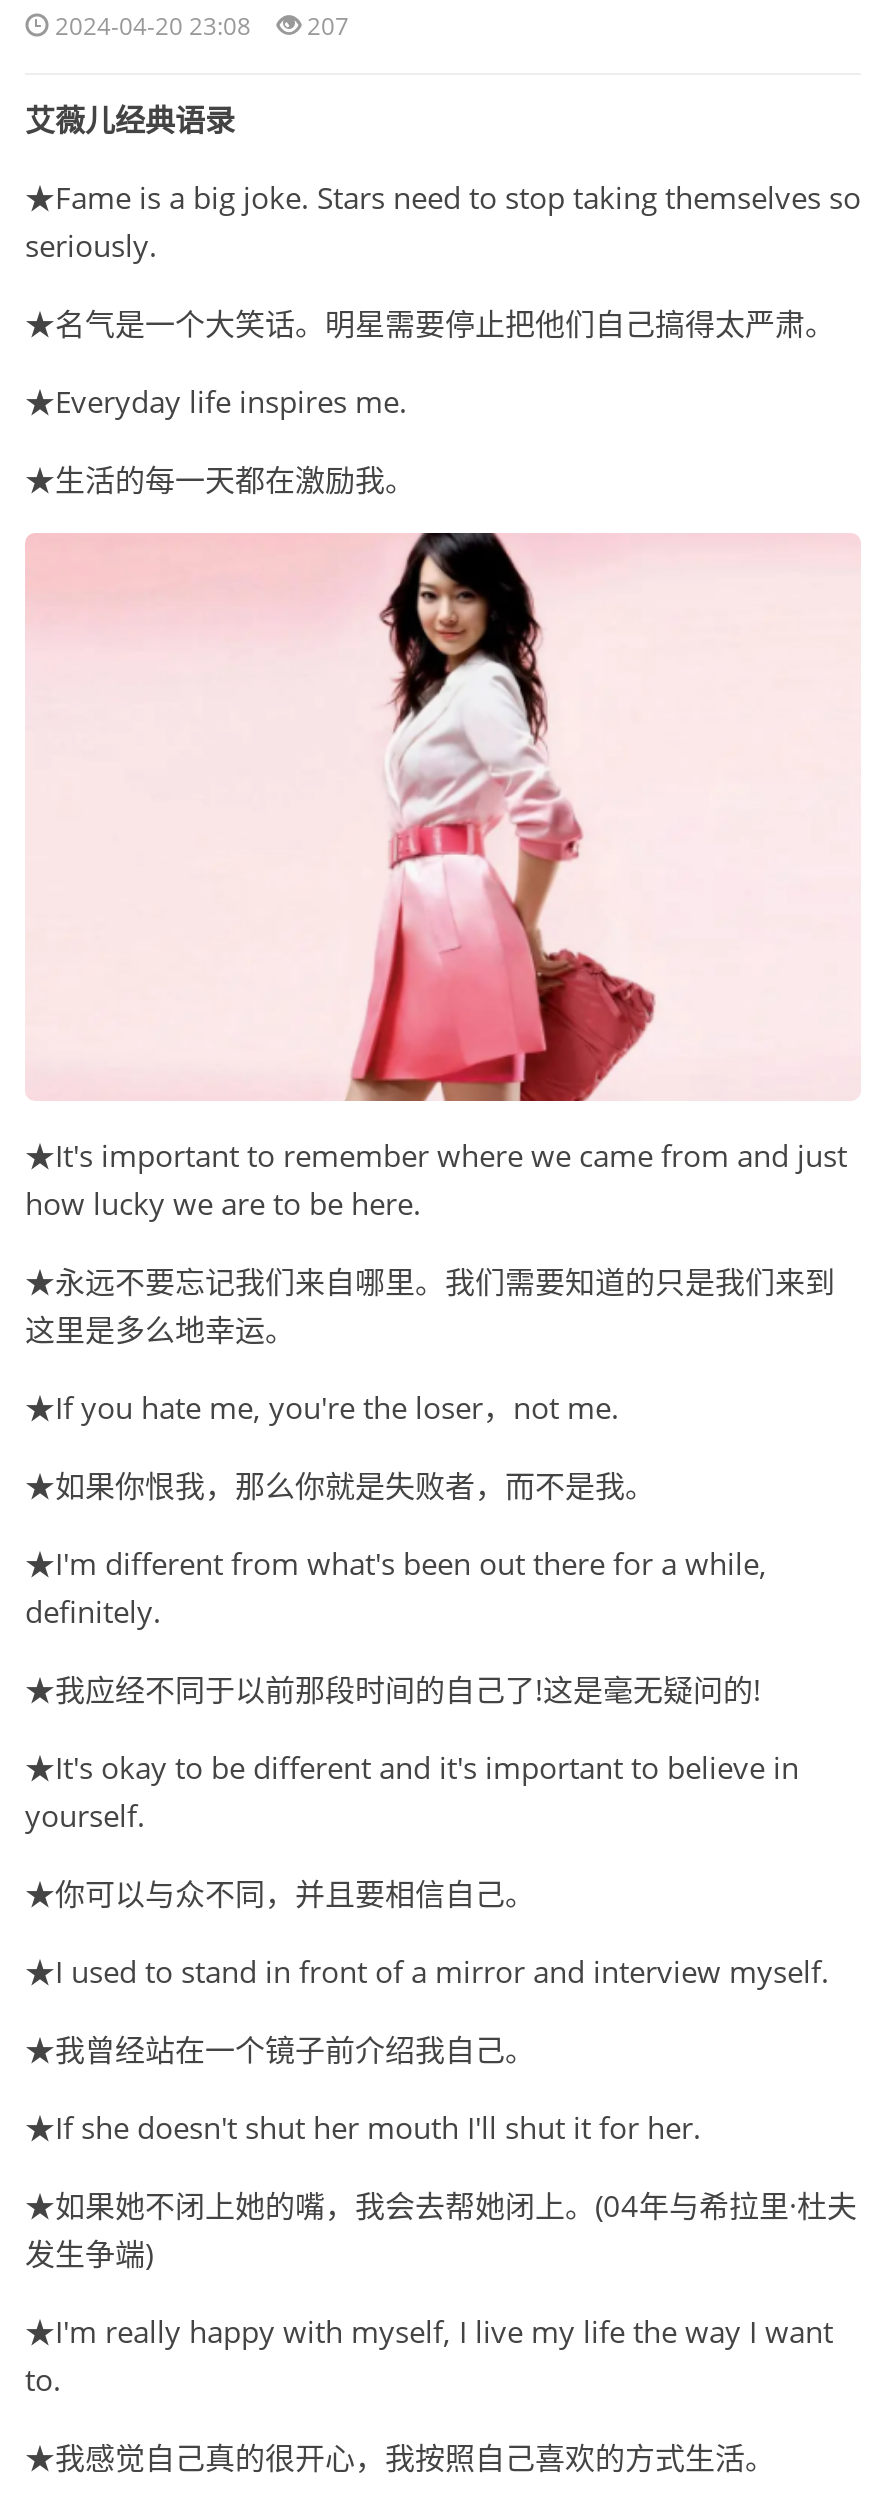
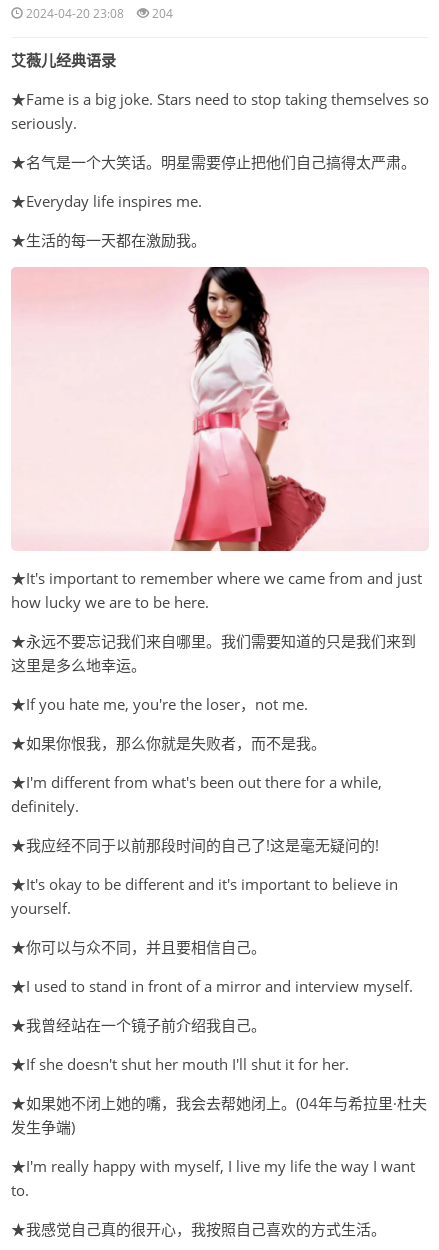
[49,9,349,43] 2024-04-20 23:08 207 -> [23,5,173,22] 2024-04-20 23:08 204

